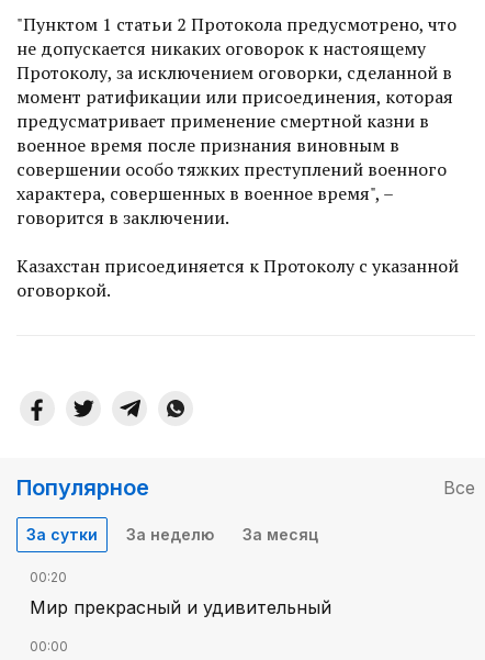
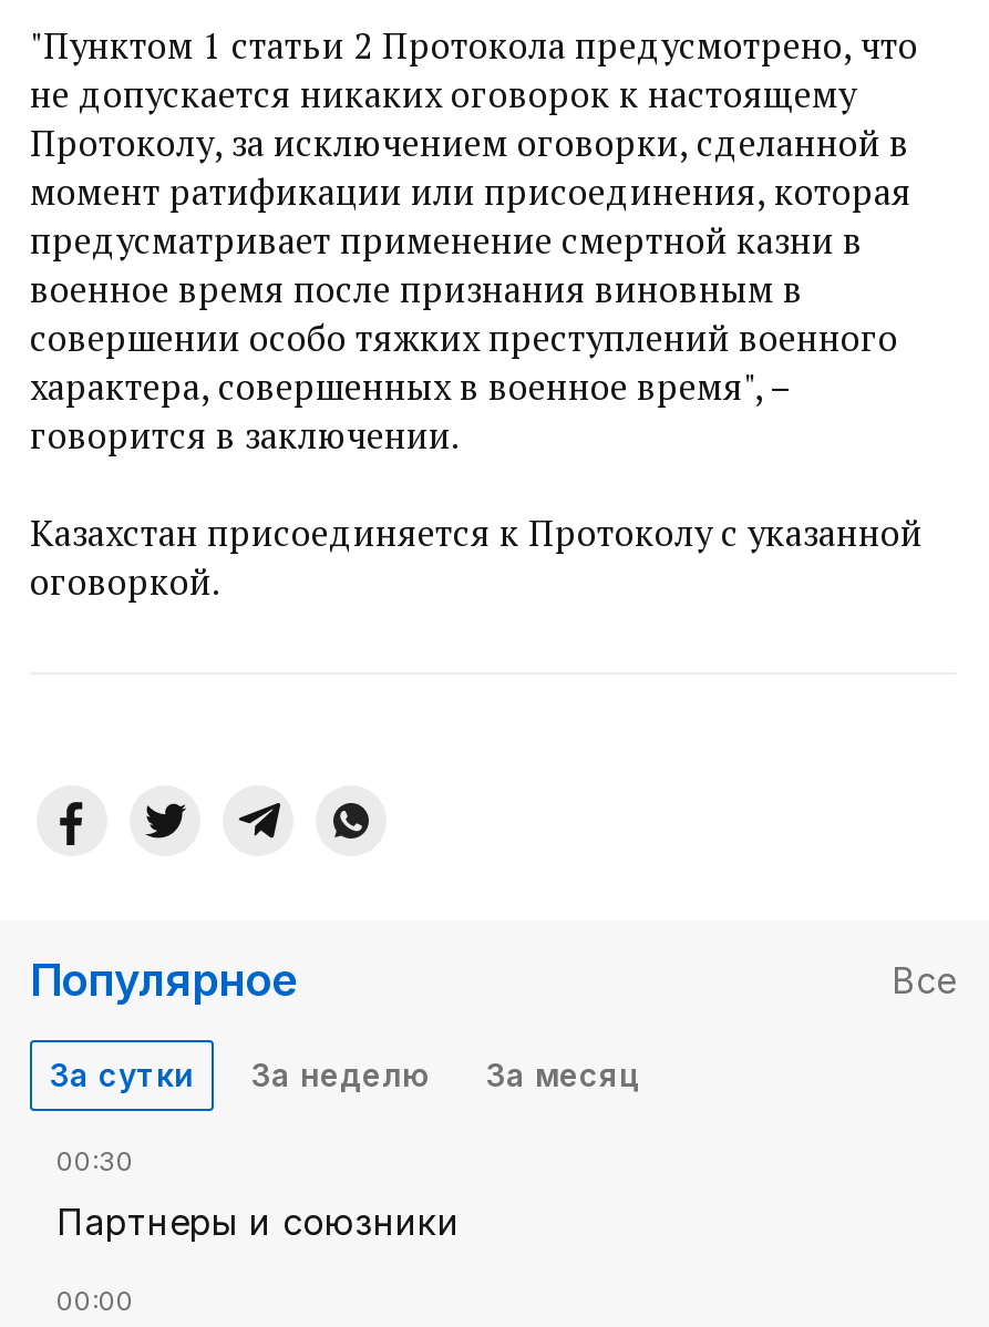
[30,569,67,585] 00:20 -> [56,1144,134,1177] 00:30
[30,596,331,618] Мир прекрасный и удивительный -> [56,1199,460,1244] Партнеры и союзники

